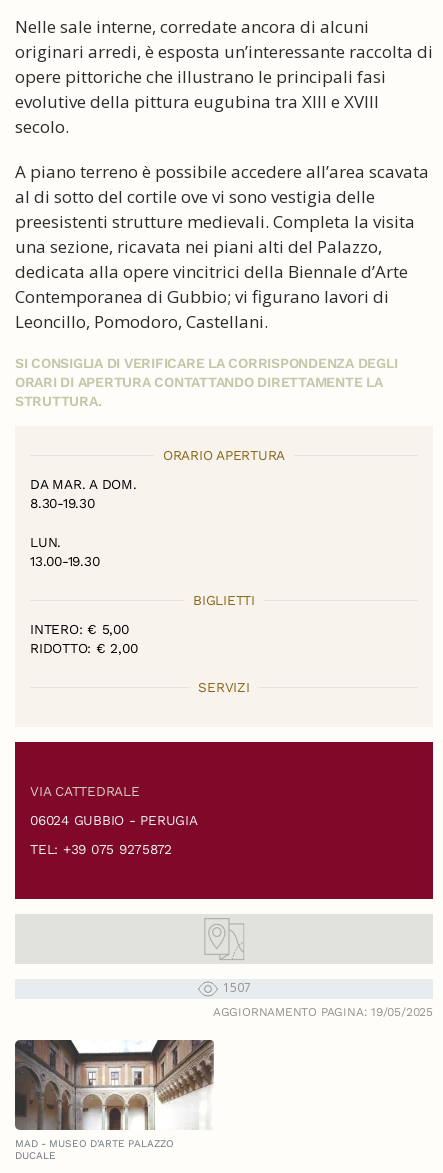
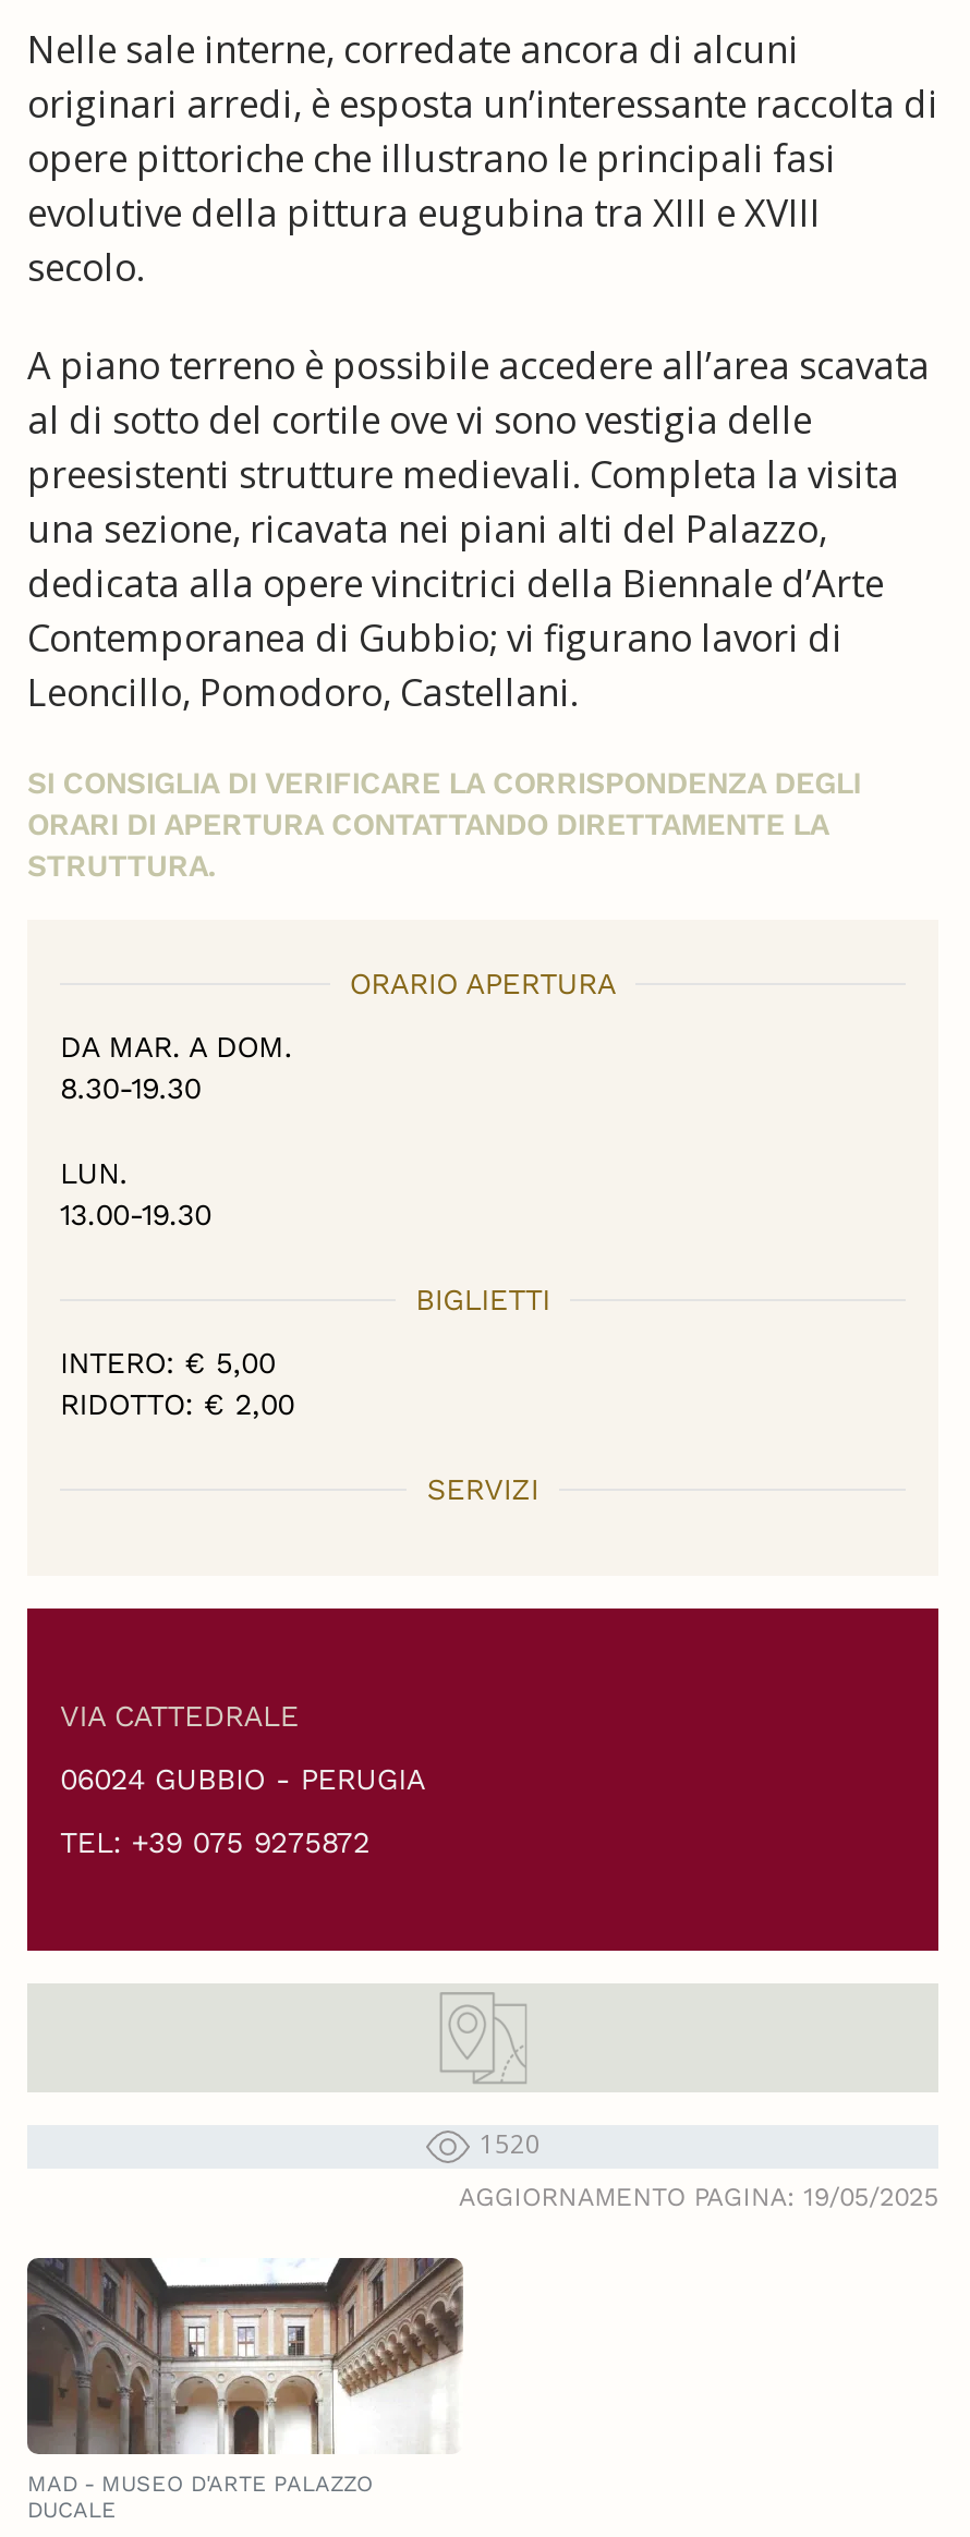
[222,979,250,995] 1507 -> [480,2124,541,2159] 1520

